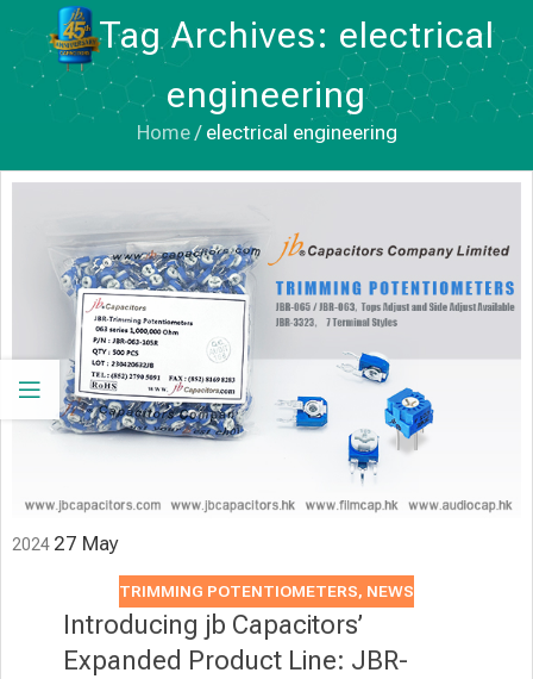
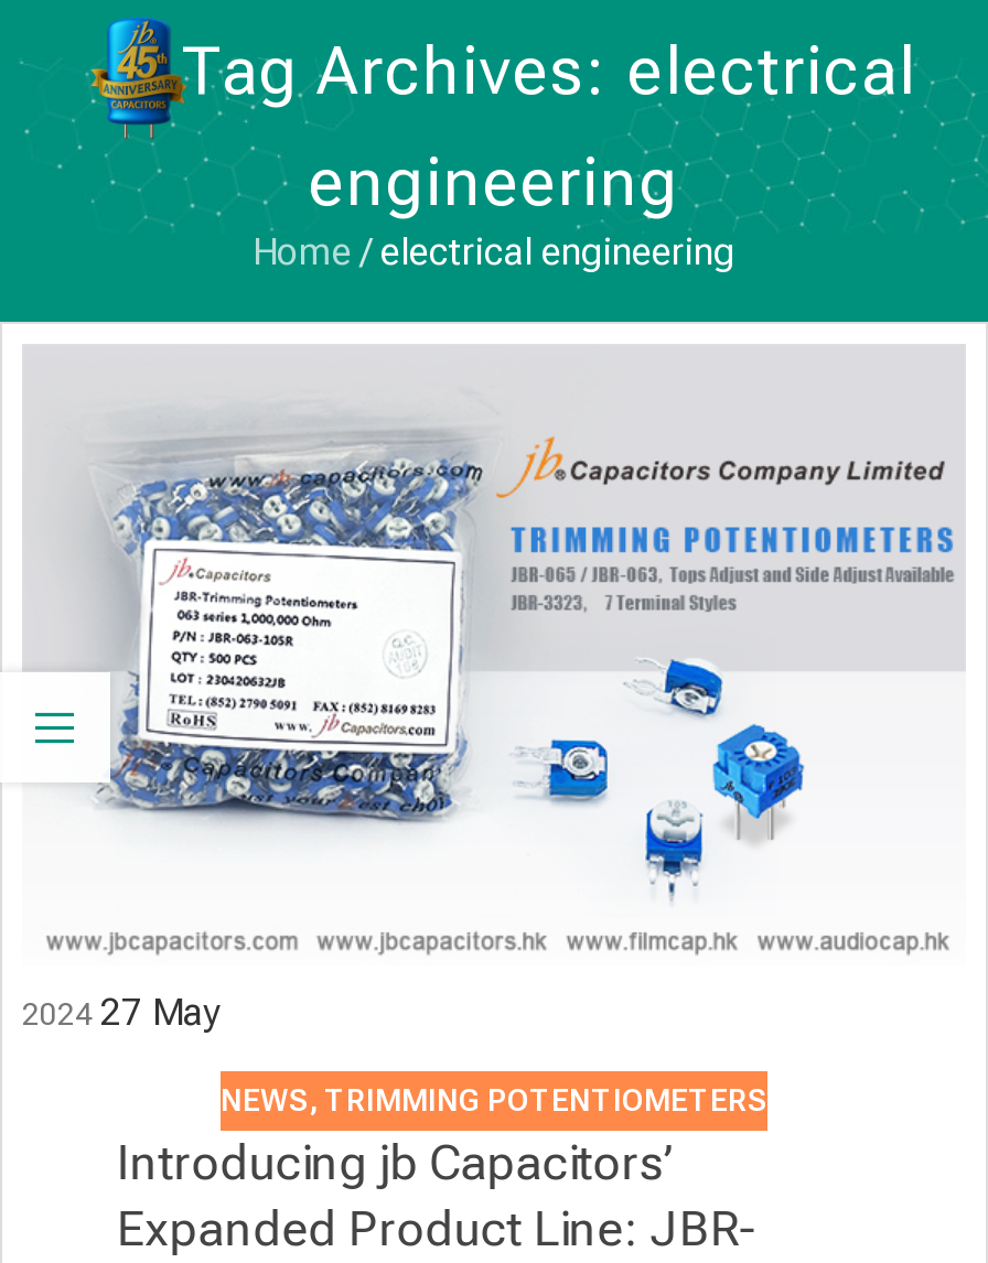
[119,581,414,600] TRIMMING POTENTIOMETERS, NEWS -> [220,1081,767,1117] NEWS, TRIMMING POTENTIOMETERS

